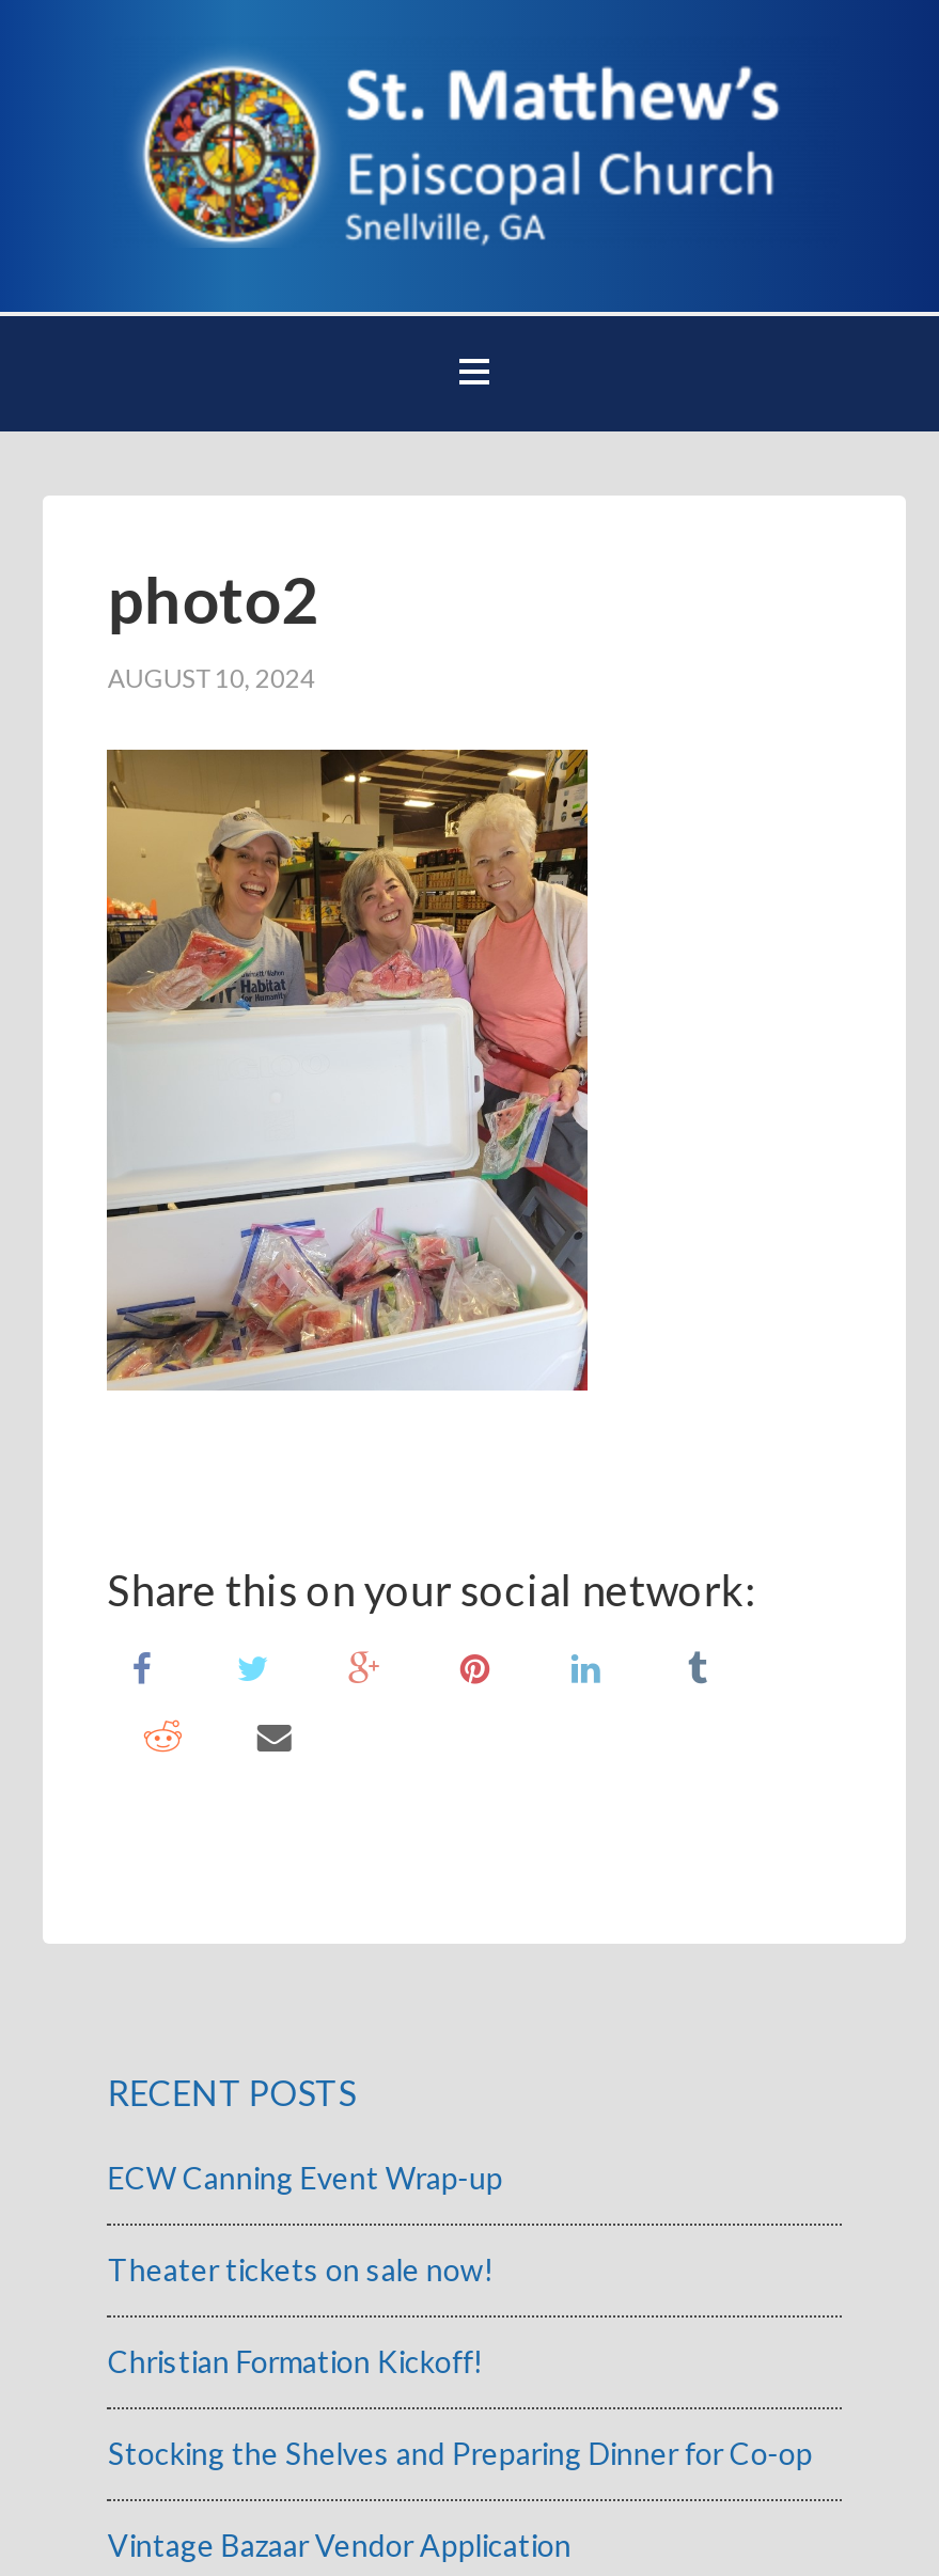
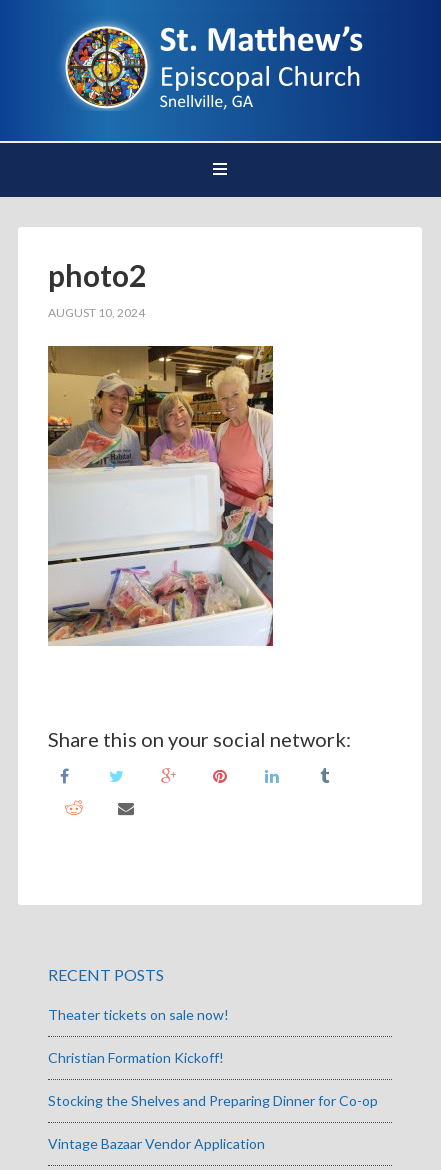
[108,2159,503,2196] ECW Canning Event Wrap-up -> none

